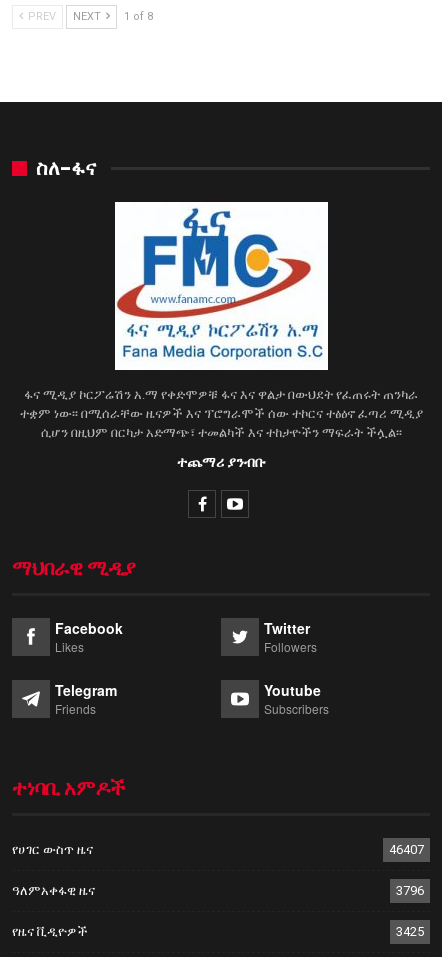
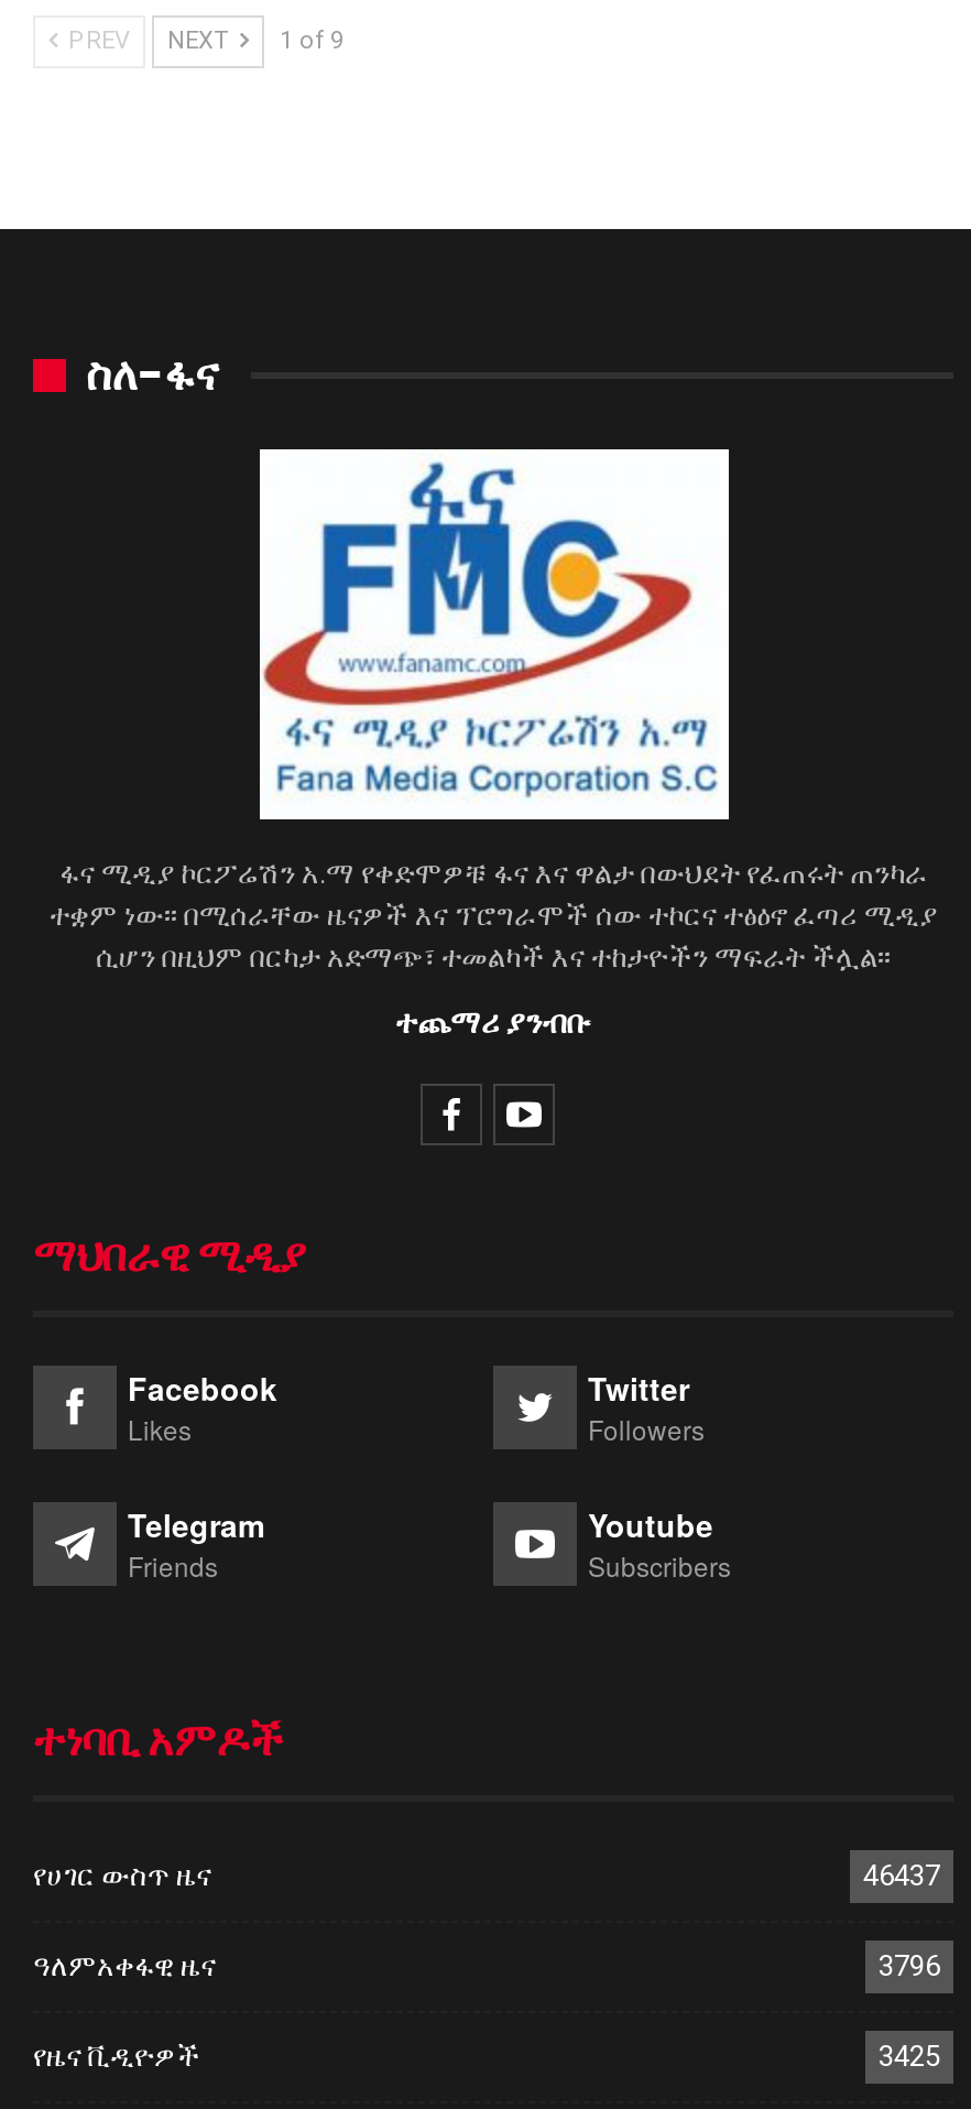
[25,10,153,23] PREV NEXT 1 of 8 -> [62,26,343,54] PREV NEXT 1 of 9
[389,842,424,857] 46407 -> [863,1858,940,1891] 46437

